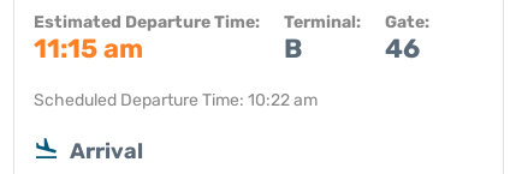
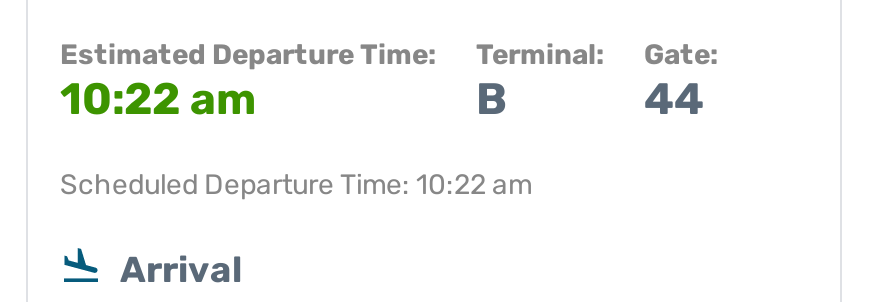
[34,32,143,65] 11:15 am -> [60,72,256,126] 10:22 am
[385,32,420,65] 46 -> [644,72,704,126] 44

